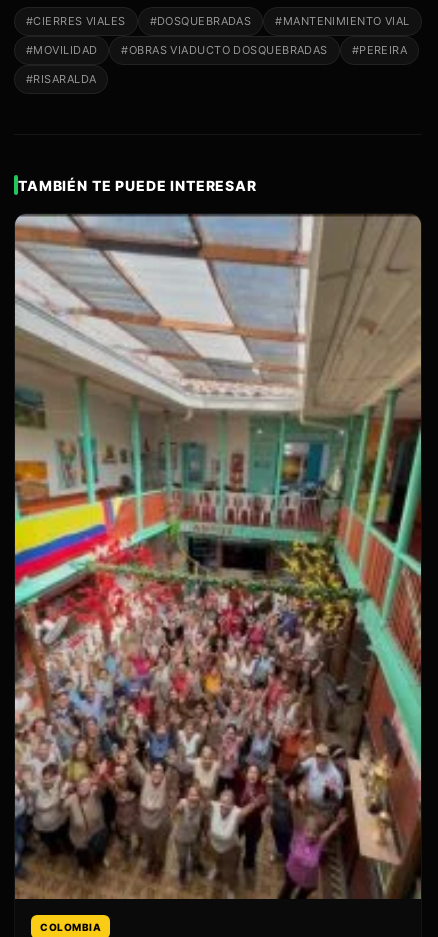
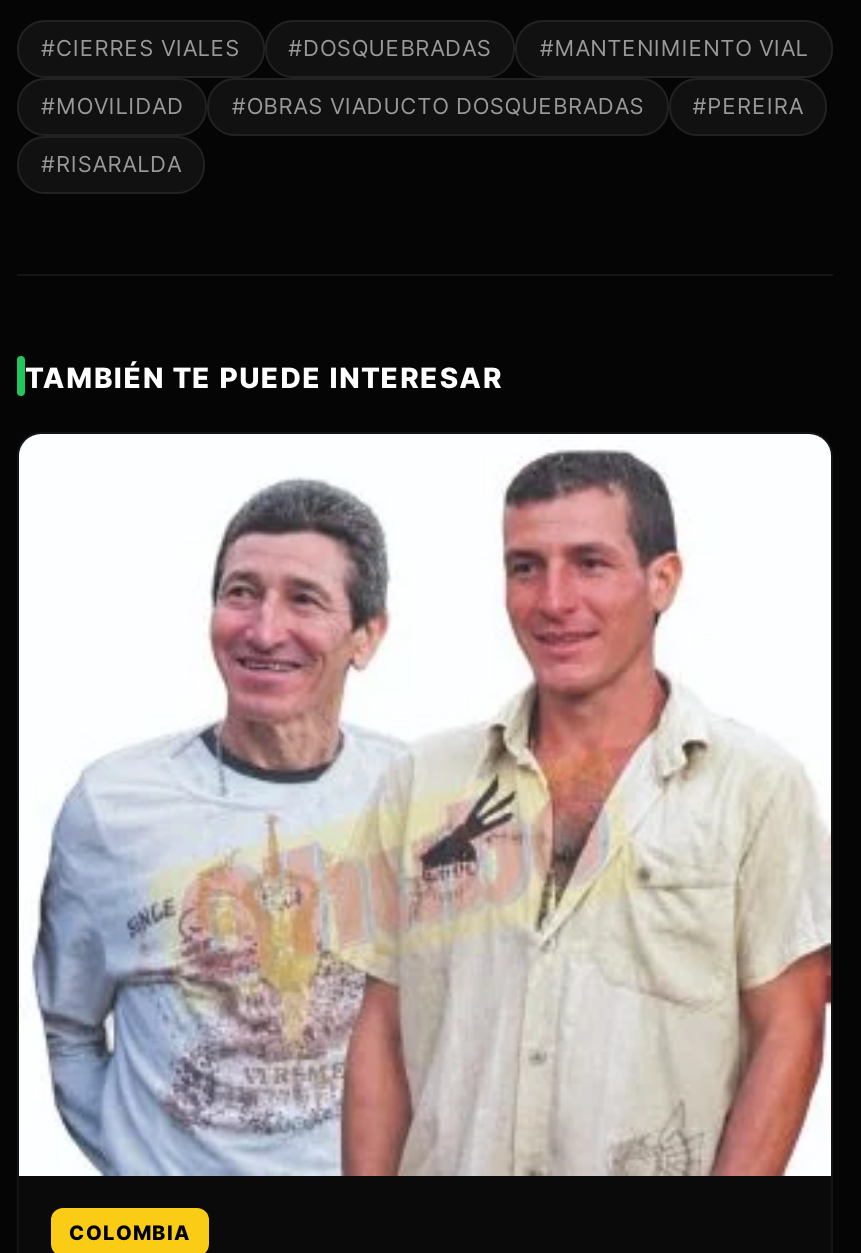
[14,214,422,900] [image] -> [17,432,833,1180] [image]

